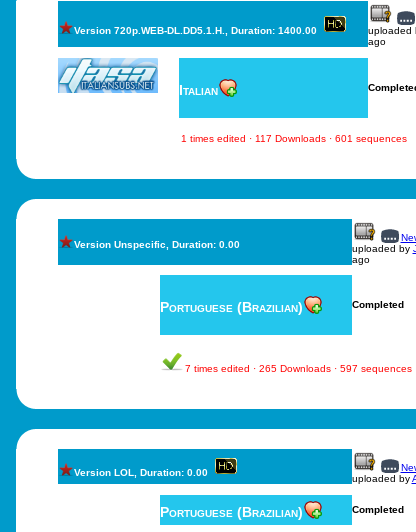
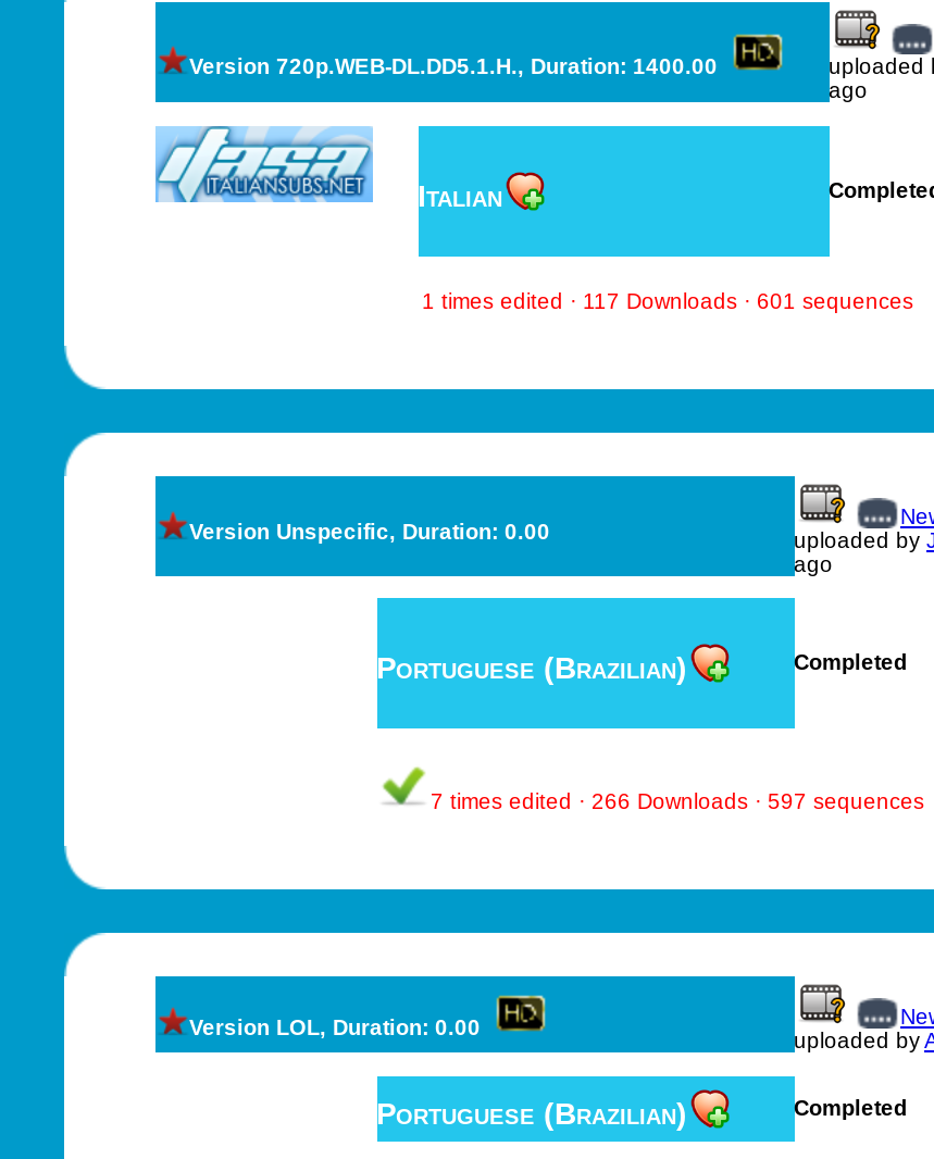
[184,363,411,374] 7 times edited · 265 Downloads · 597 sequences -> [431,789,924,813] 7 times edited · 266 Downloads · 597 sequences

